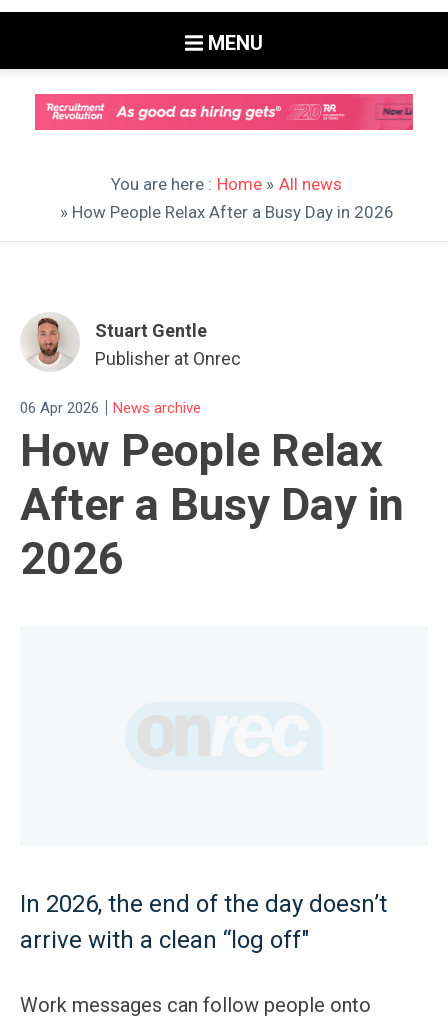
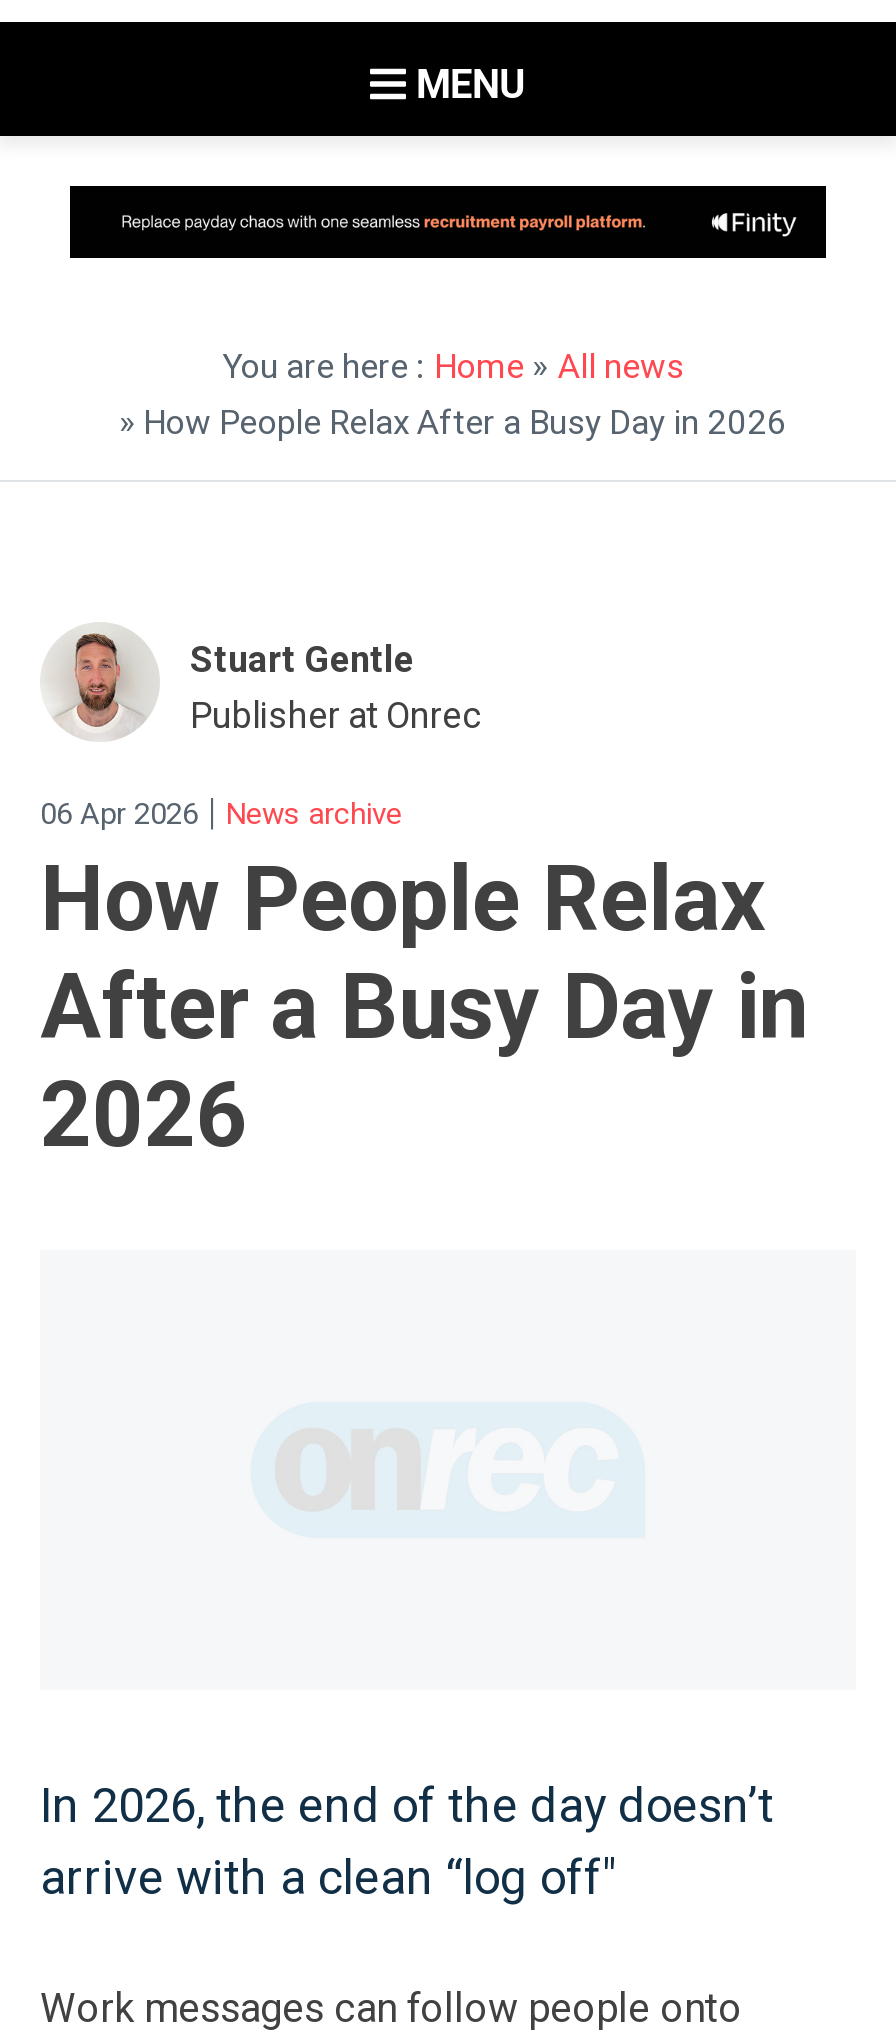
[34,93,414,131] [image] -> [68,184,828,260] [image]

